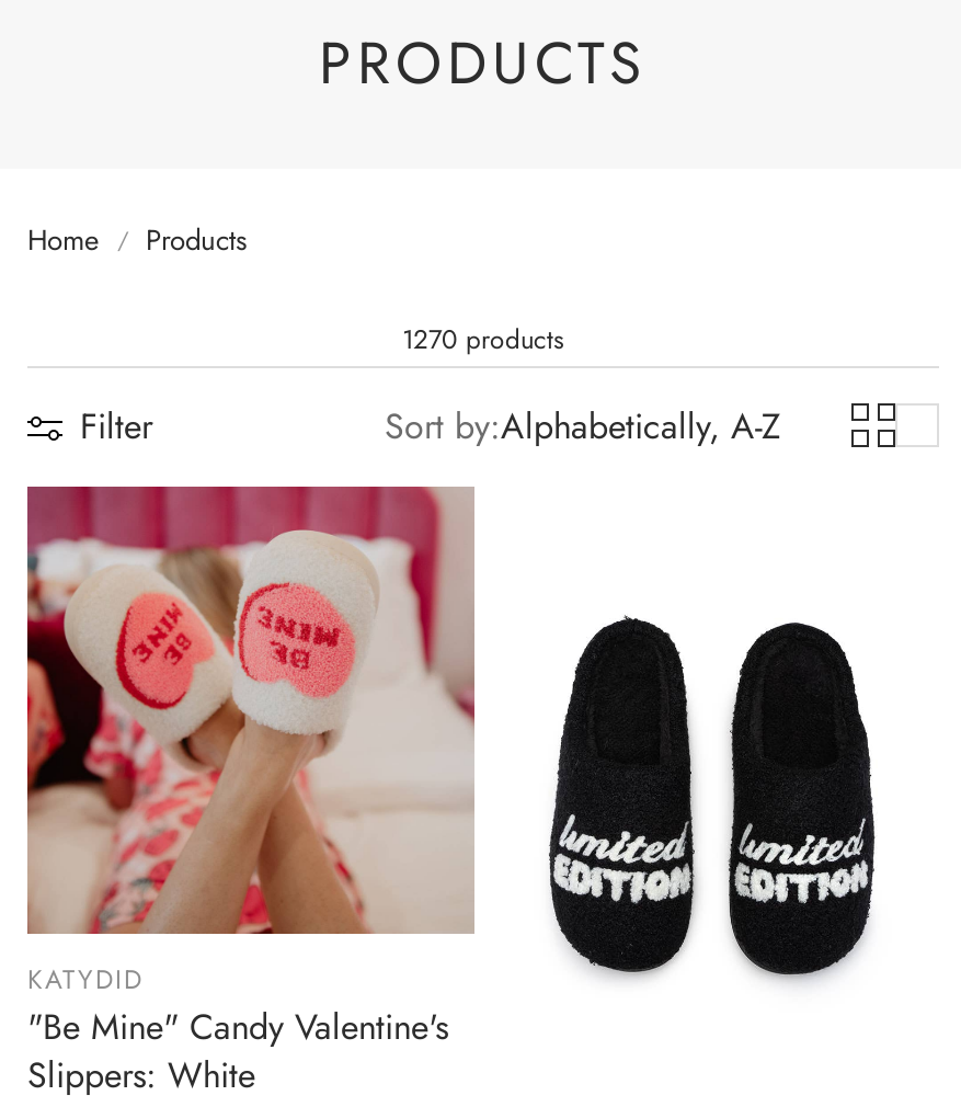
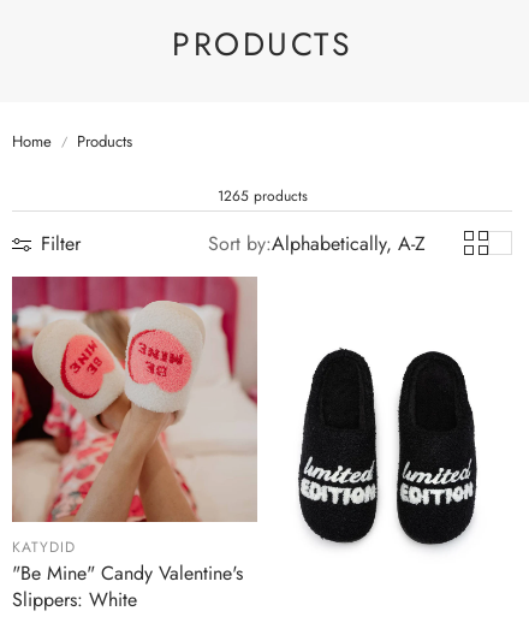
[402,320,564,360] 1270 products -> [217,185,307,207] 1265 products

